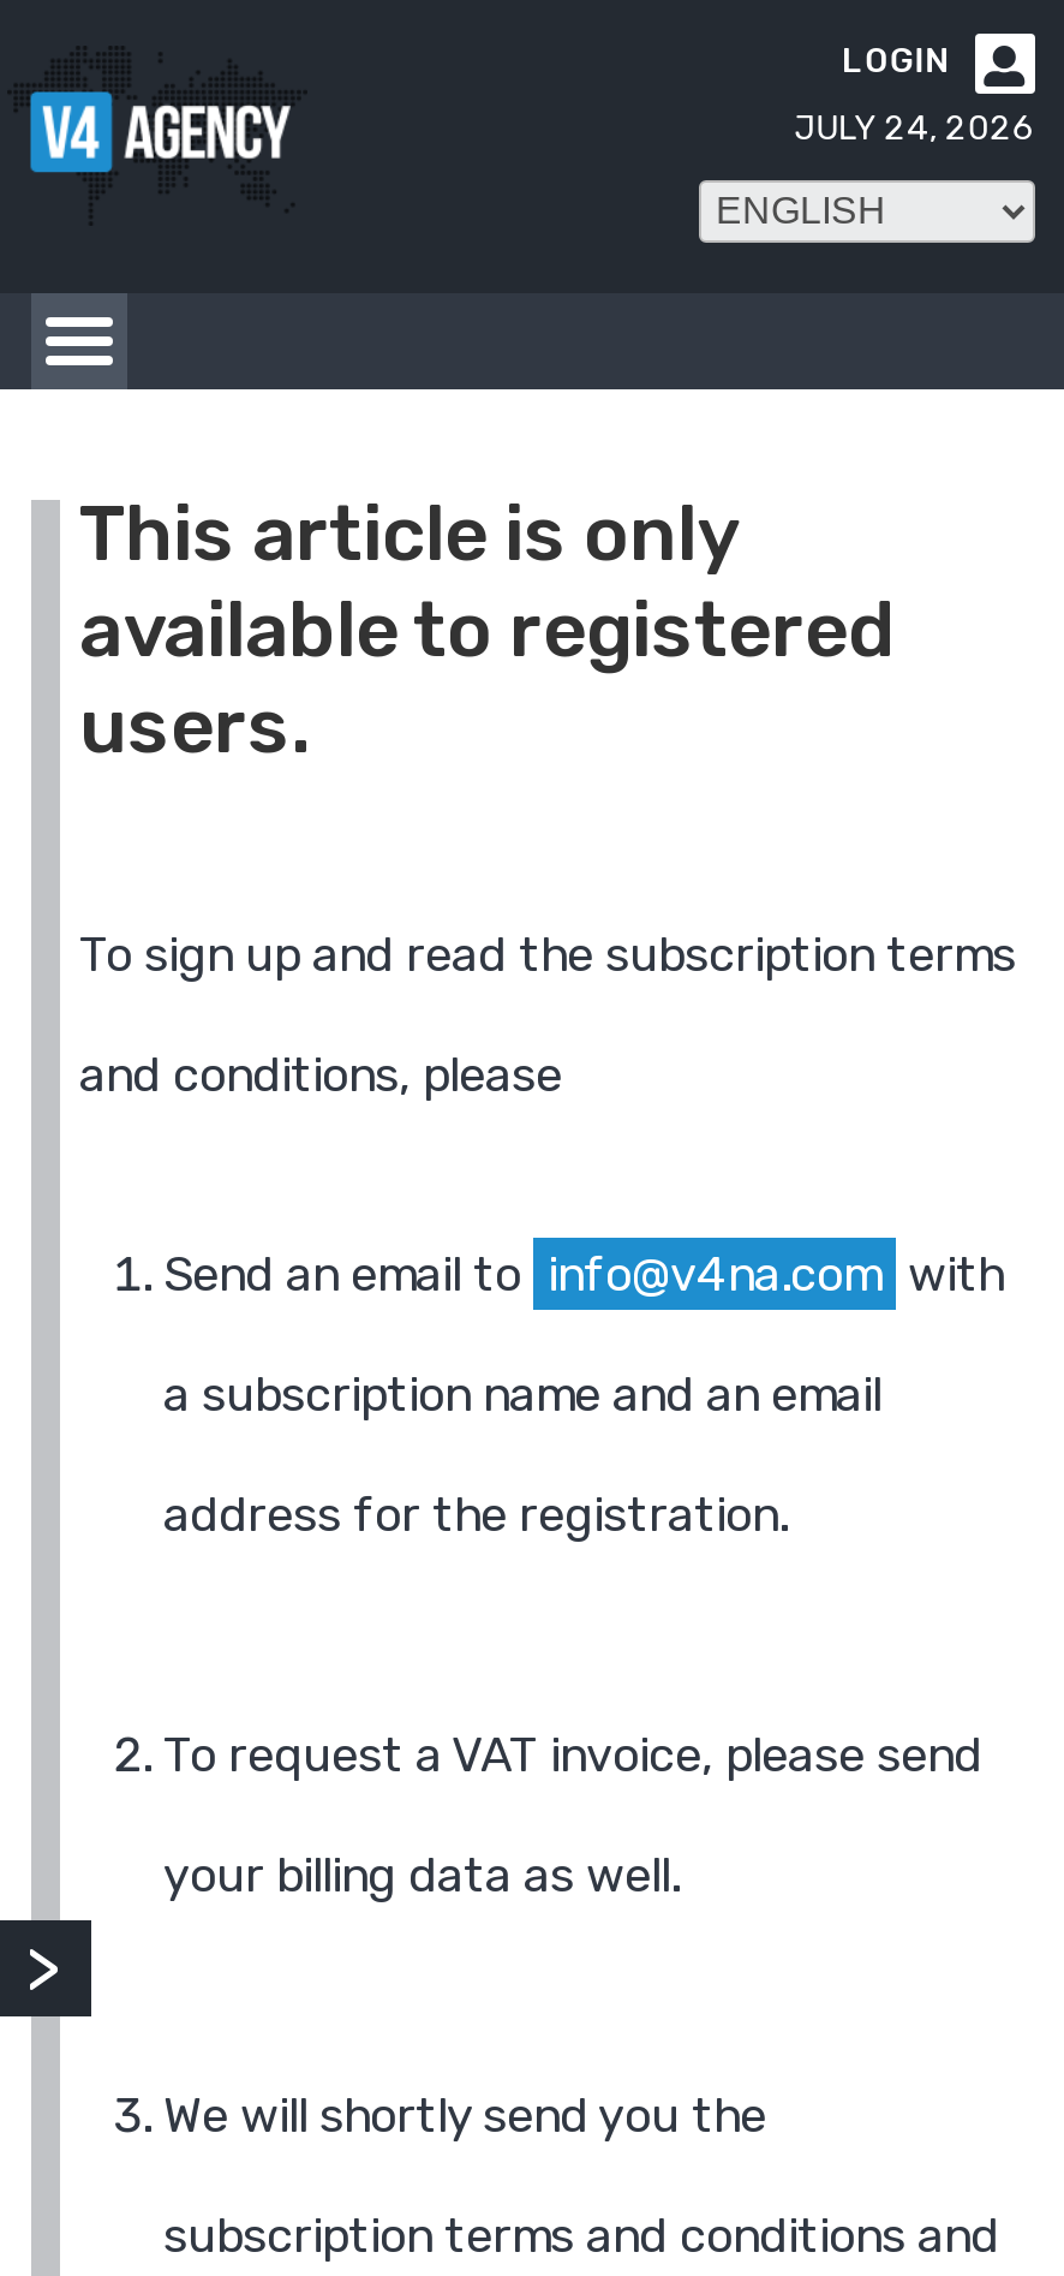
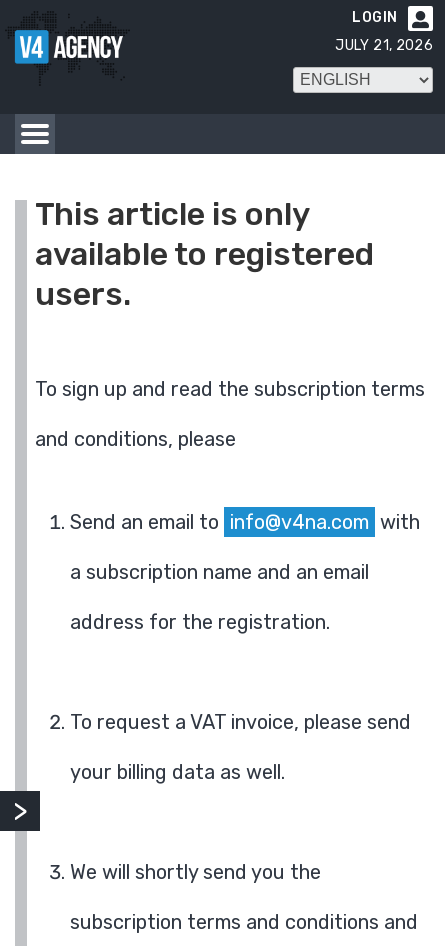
[794,107,1035,148] JULY 24, 2026 -> [335,36,433,53] JULY 21, 2026

